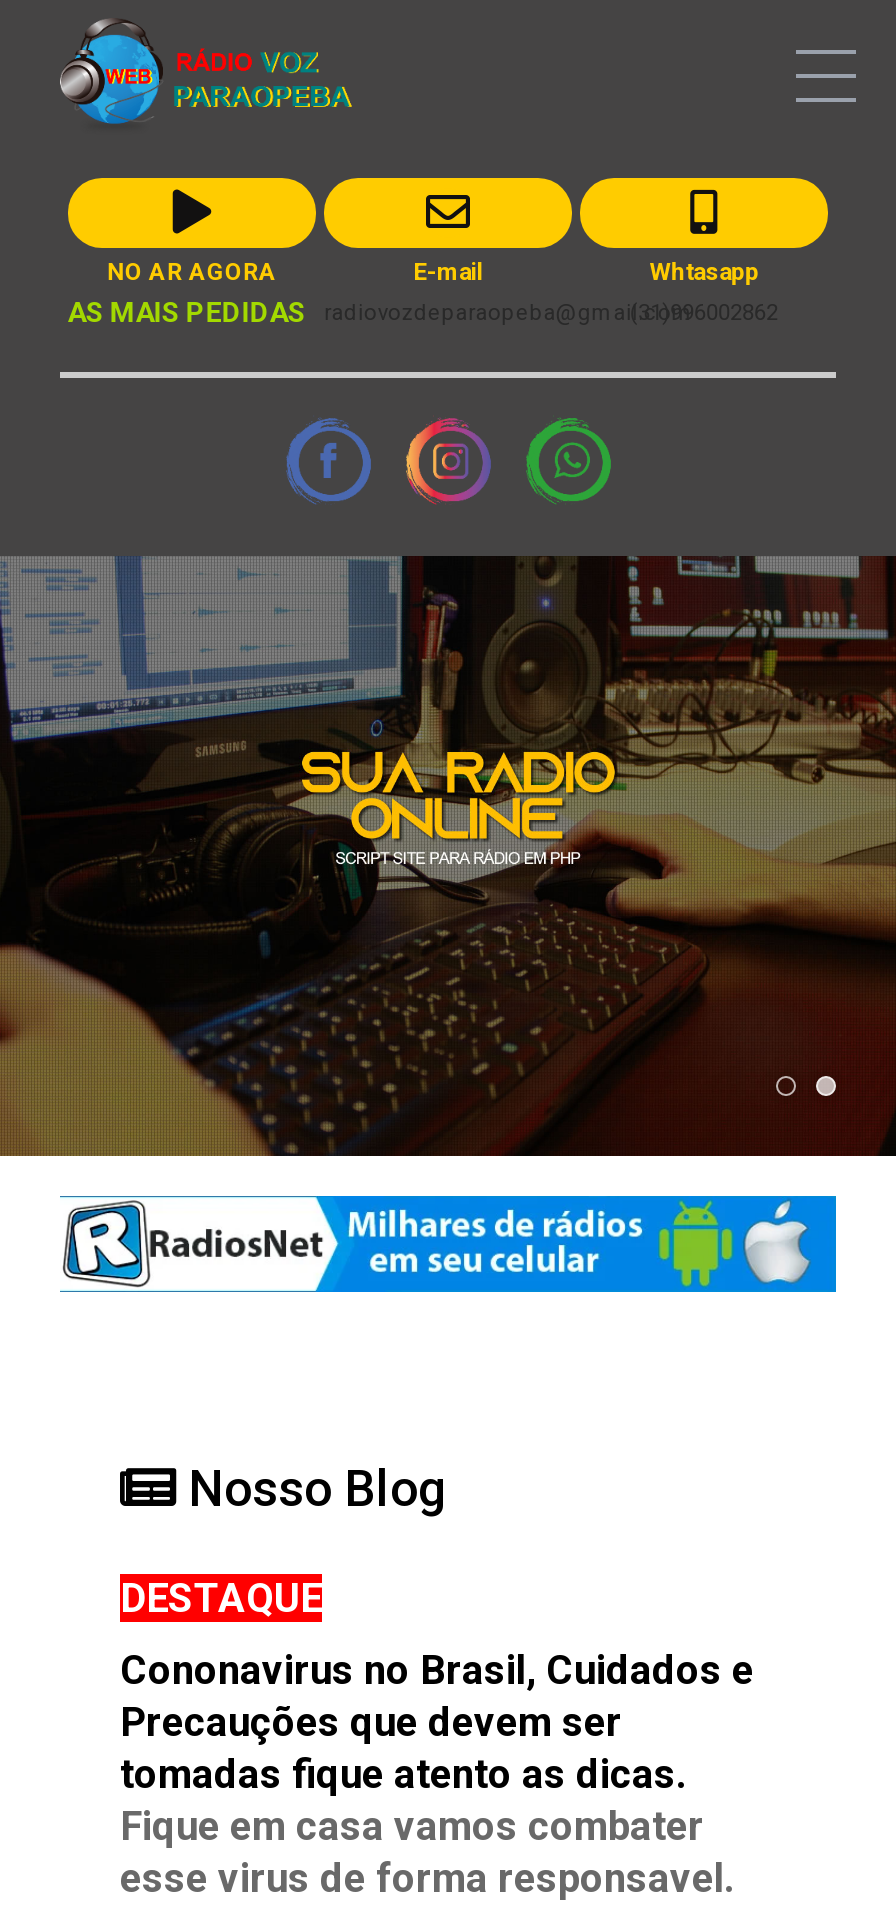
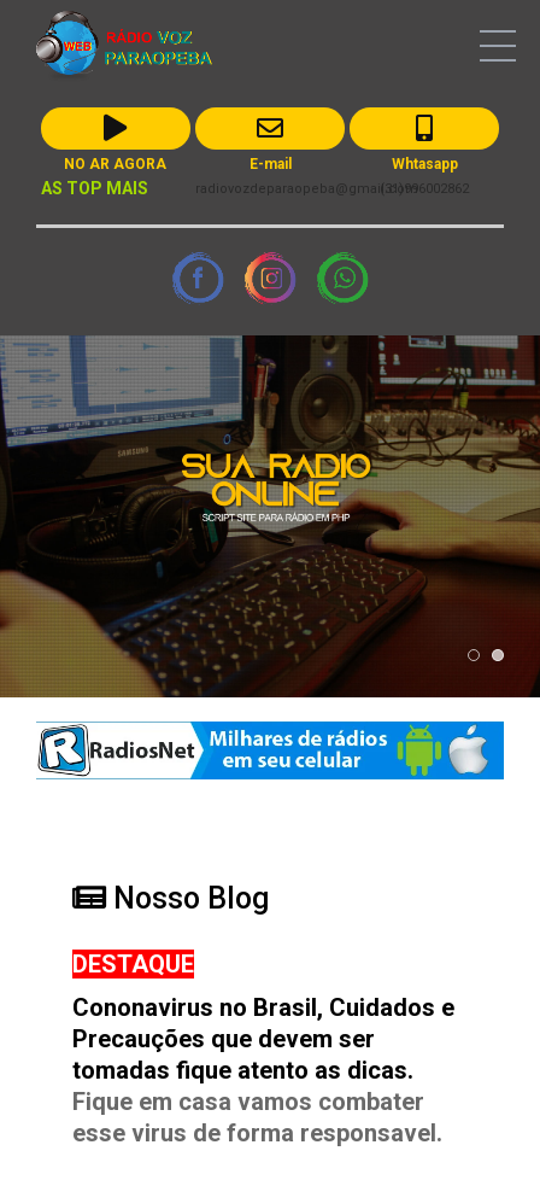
[68,296,306,328] AS MAIS PEDIDAS -> [41,179,148,198] AS TOP MAIS

